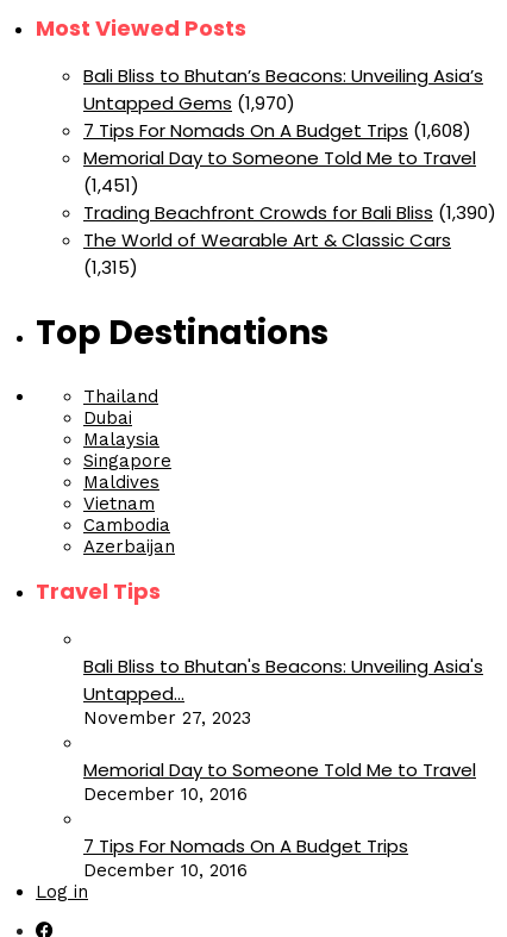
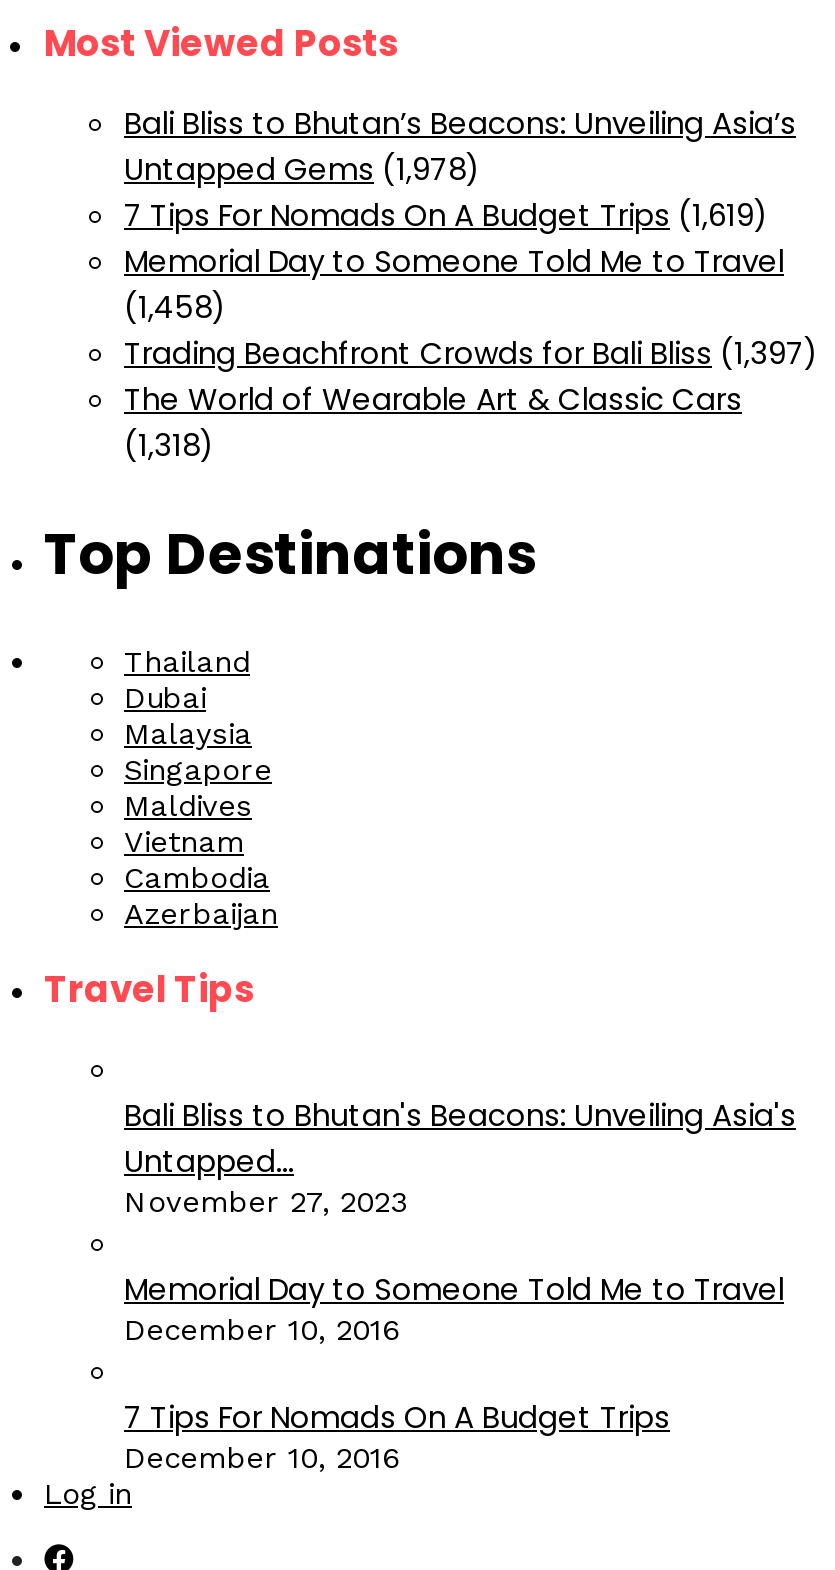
[83,90,295,115] Untapped Gems (1,970) -> [124,148,480,190] Untapped Gems (1,978)
[83,118,471,143] 7 Tips For Nomads On A Budget Trips (1,608) -> [124,194,768,236] 7 Tips For Nomads On A Budget Trips (1,619)
[83,173,139,198] (1,451) -> [124,286,226,328] (1,458)
[83,200,496,225] Trading Beachfront Crowds for Bali Bliss (1,390) -> [124,332,818,374] Trading Beachfront Crowds for Bali Bliss (1,397)
[83,255,138,280] (1,315) -> [124,424,214,466] (1,318)

